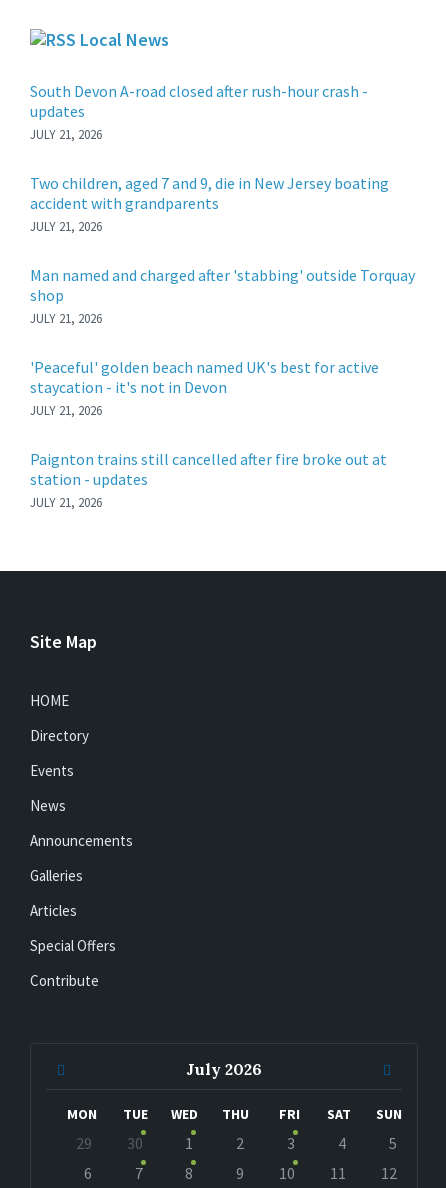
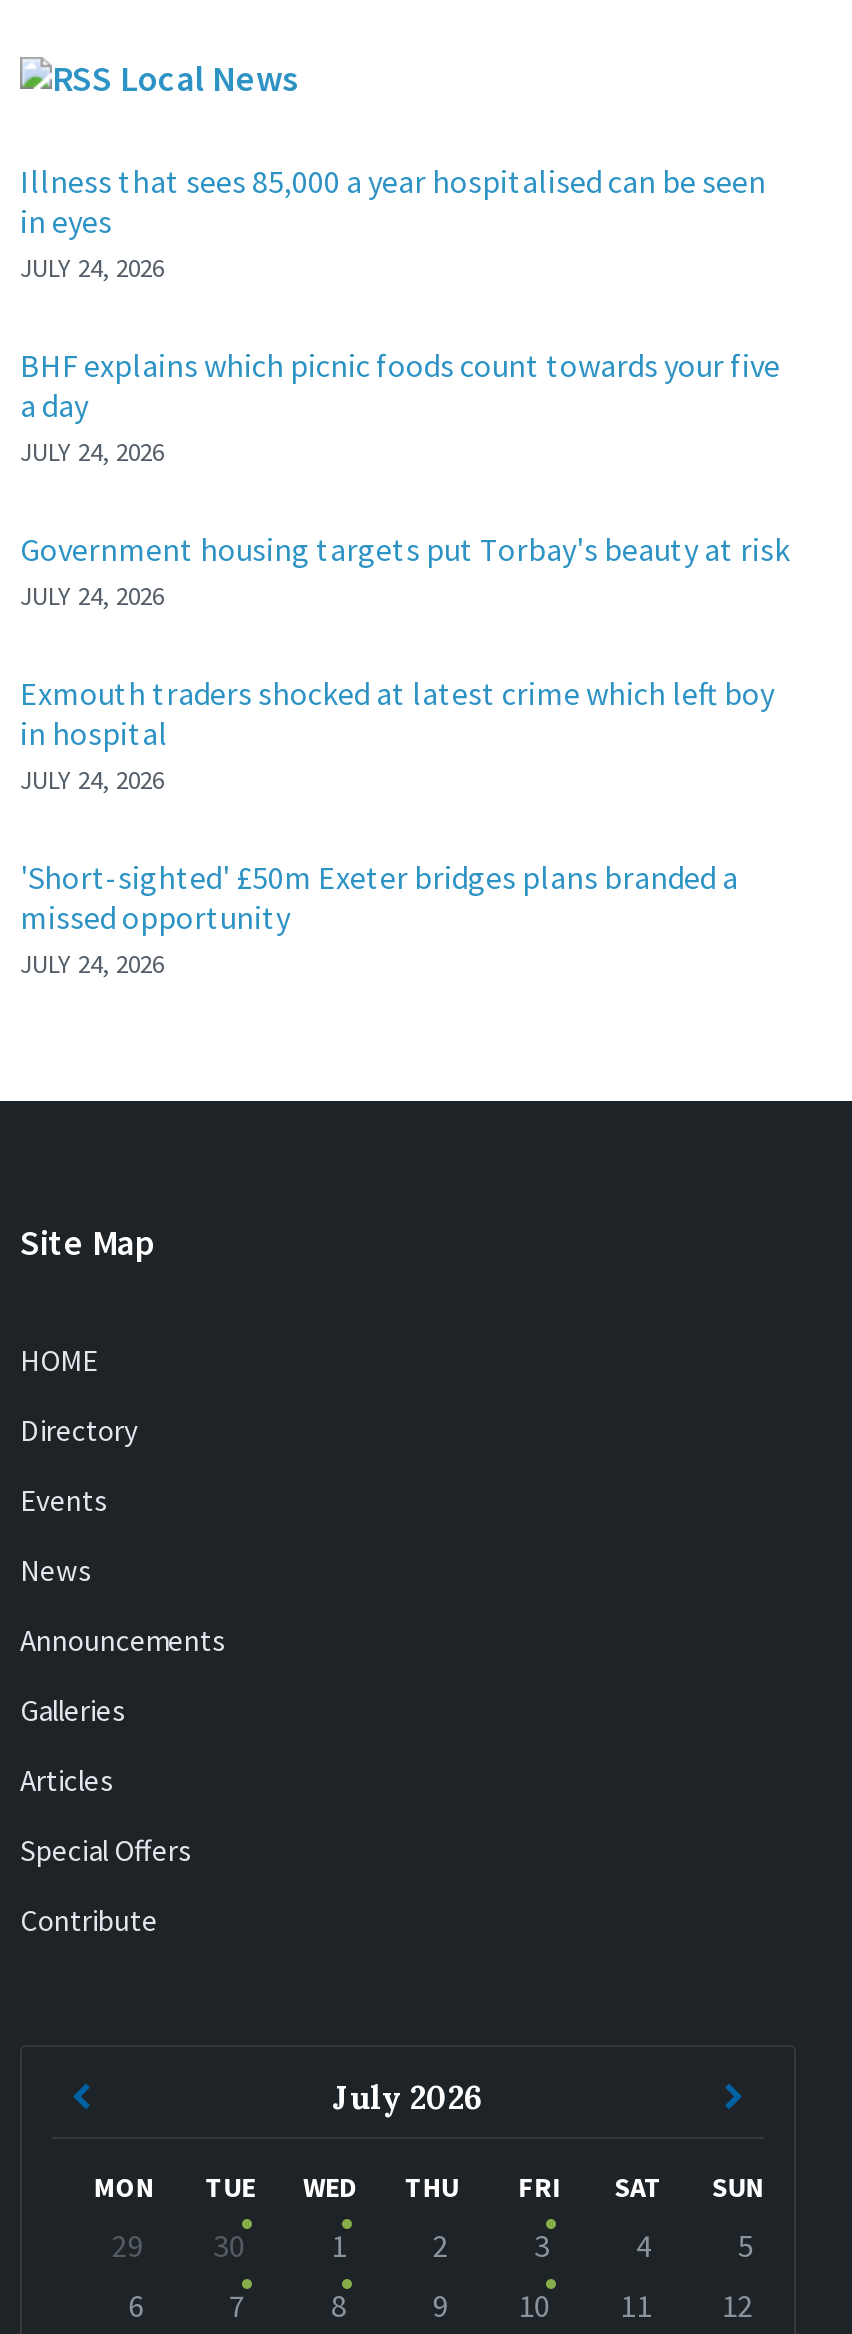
[30,81,368,143] South Devon A-road closed after rush-hour crash - | updates | JULY 21, 2026 -> [20,161,766,285] Illness that sees 85,000 a year hospitalised can be seen | in eyes | JULY 24, 2026
[30,173,389,235] Two children, aged 7 and 9, die in New Jersey boating | accident with grandparents | JULY 21, 2026 -> [20,345,780,469] BHF explains which picnic foods count towards your five | a day | JULY 24, 2026
[30,265,415,327] Man named and charged after 'stabbing' outside Torquay | shop | JULY 21, 2026 -> [20,529,790,613] Government housing targets put Torbay's beauty at risk | JULY 24, 2026
[30,357,379,419] 'Peaceful' golden beach named UK's best for active | staycation - it's not in Devon | JULY 21, 2026 -> [20,673,774,797] Exmouth traders shocked at latest crime which left boy | in hospital | JULY 24, 2026
[30,449,387,511] Paignton trains still cancelled after fire broke out at | station - updates | JULY 21, 2026 -> [20,857,738,981] 'Short-sighted' £50m Exeter bridges plans branded a | missed opportunity | JULY 24, 2026

